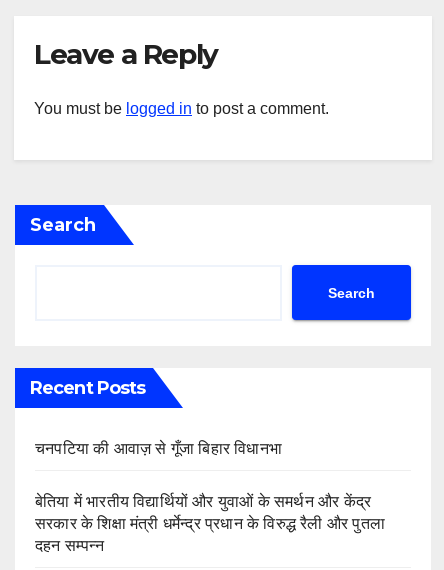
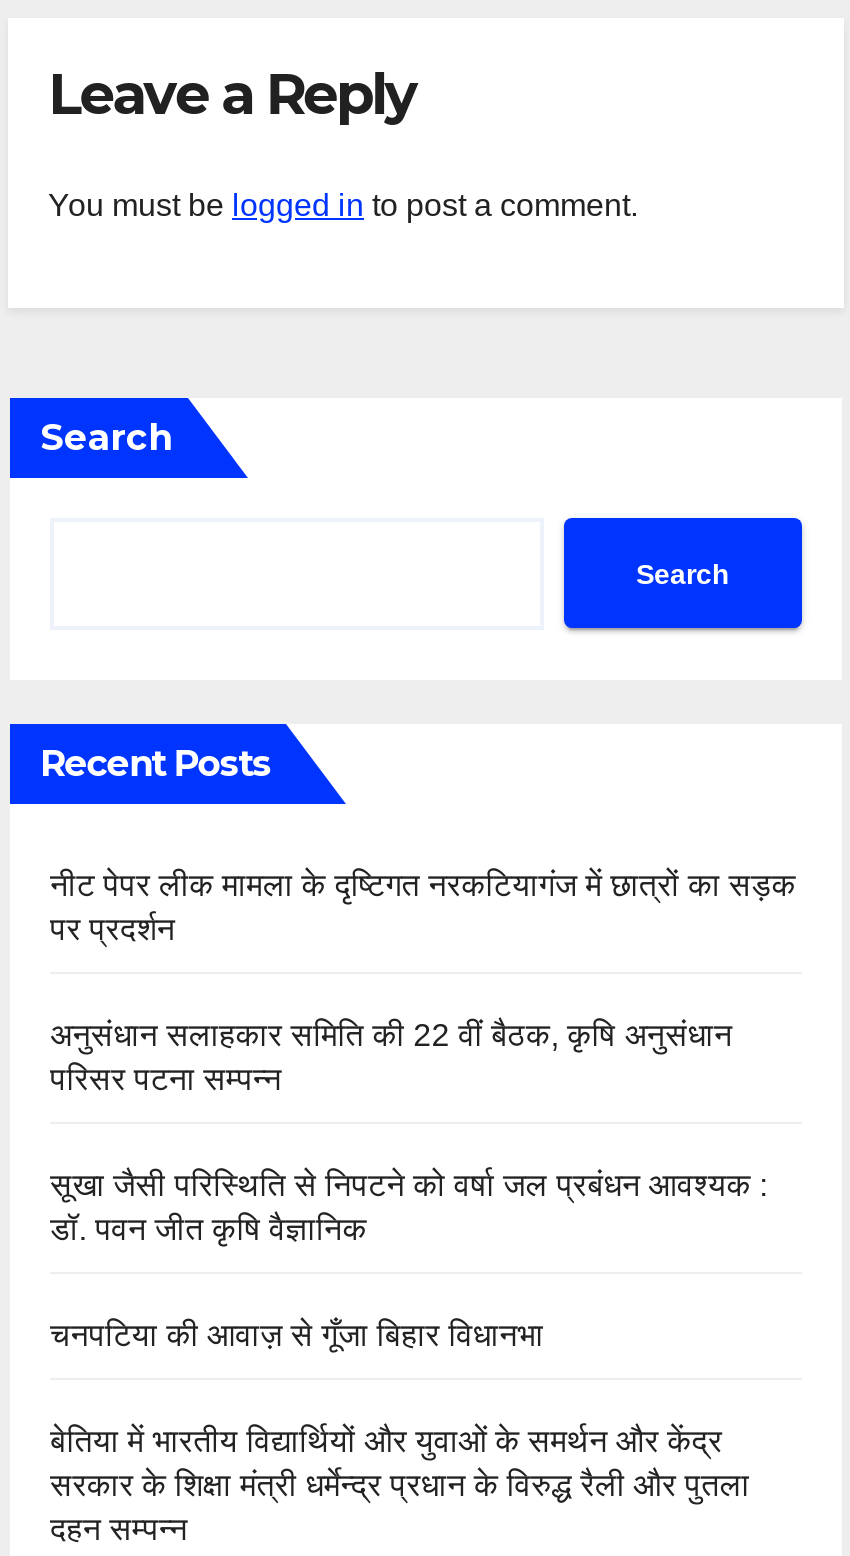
none -> [50,867,796,1245] नीट पेपर लीक मामला के दृष्टिगत नरकटियागंज में छात्रों का सड़क | पर प्रदर्शन | अनुसंधान सलाहकार समिति की 22 वीं बैठक, कृषि अनुसंधान | परिसर पटना सम्पन्न | सूखा जैसी परिस्थिति से निपटने को वर्षा जल प्रबंधन आवश्यक : | डॉ. पवन जीत कृषि वैज्ञानिक

